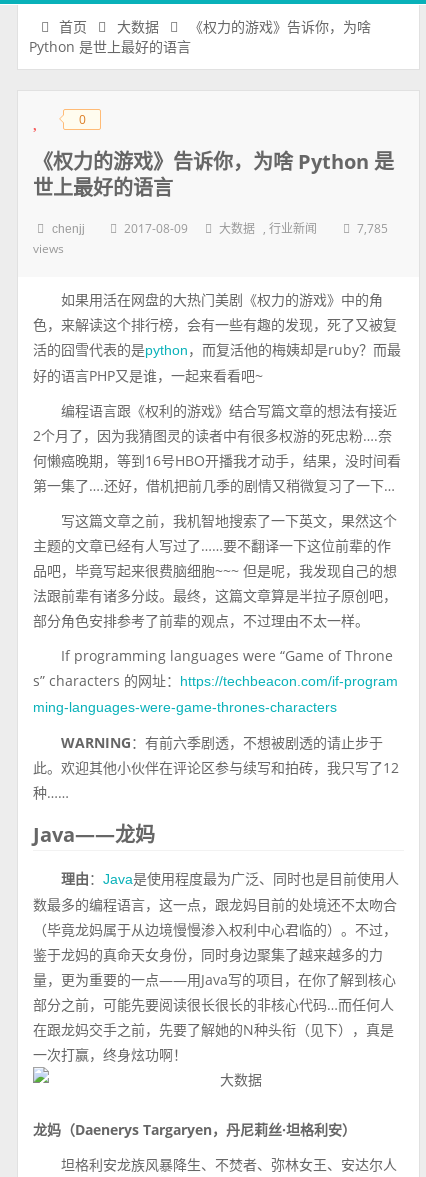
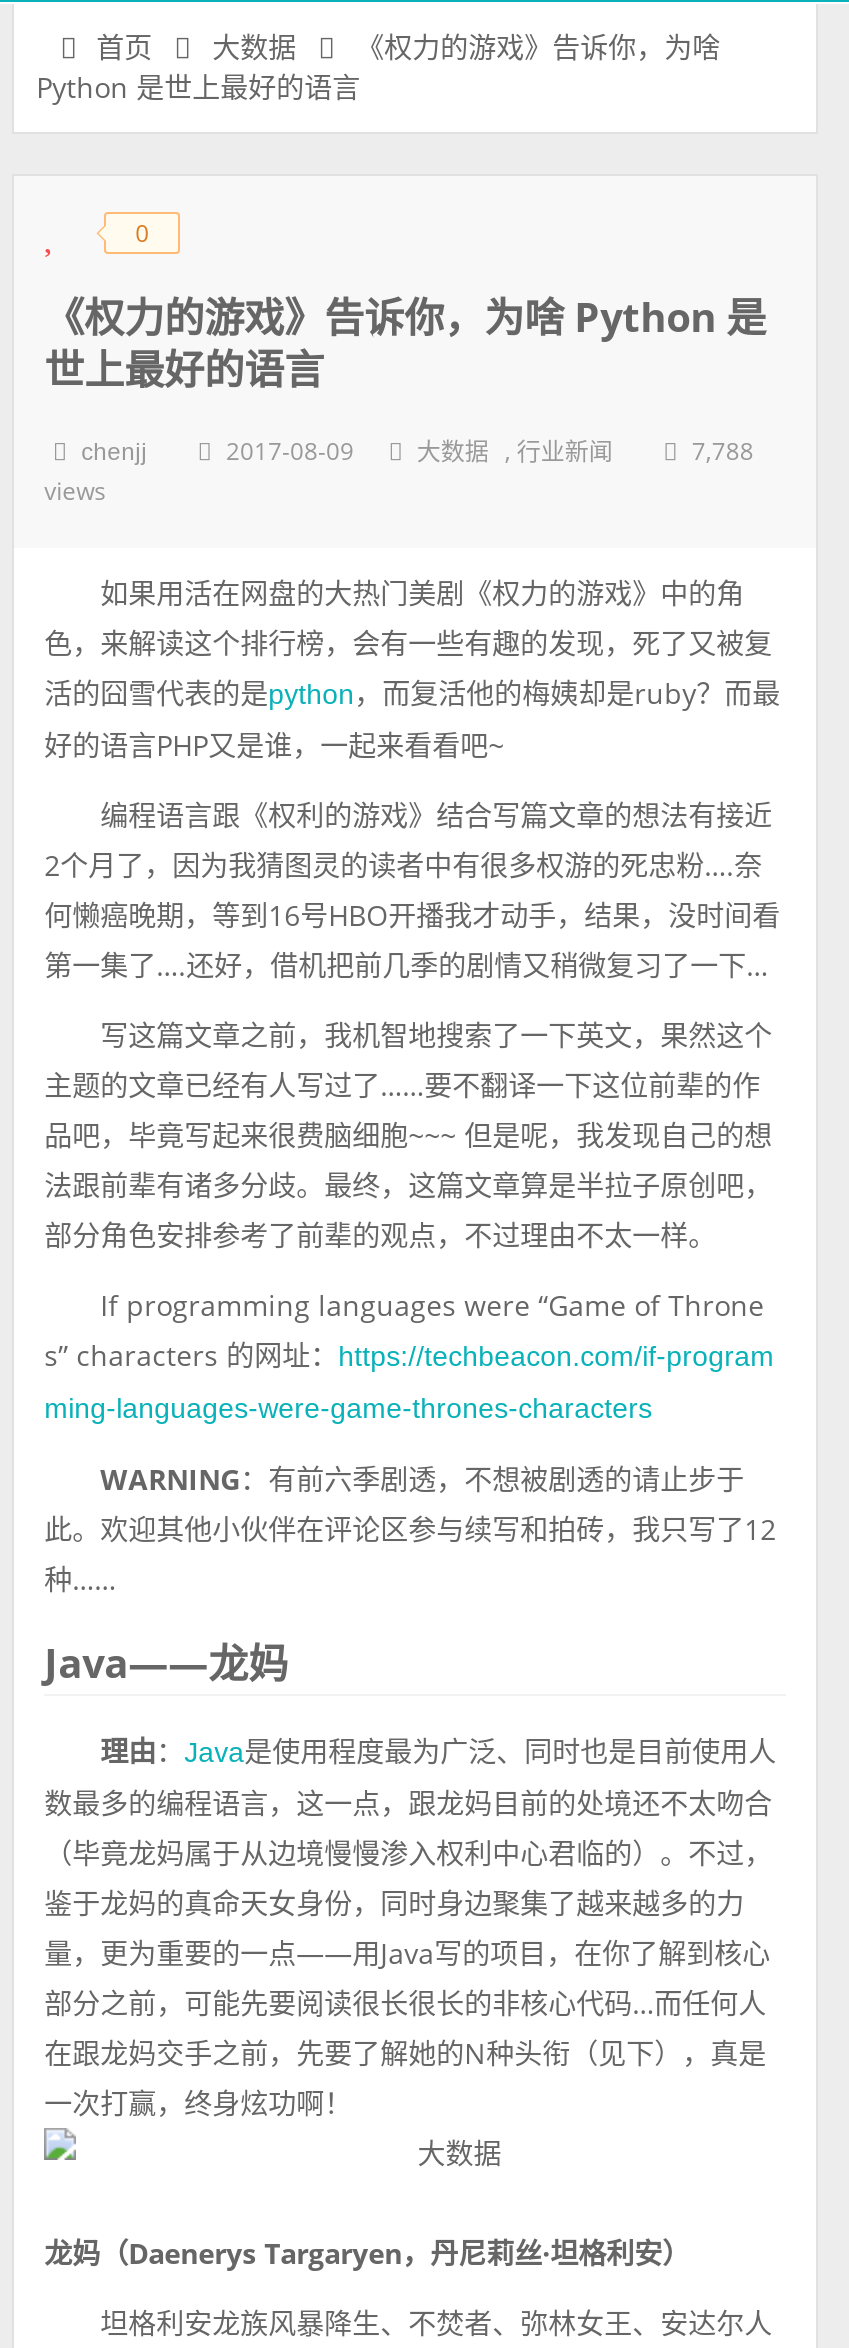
[357,220,388,237] 7,785 -> [692,434,754,468] 7,788

